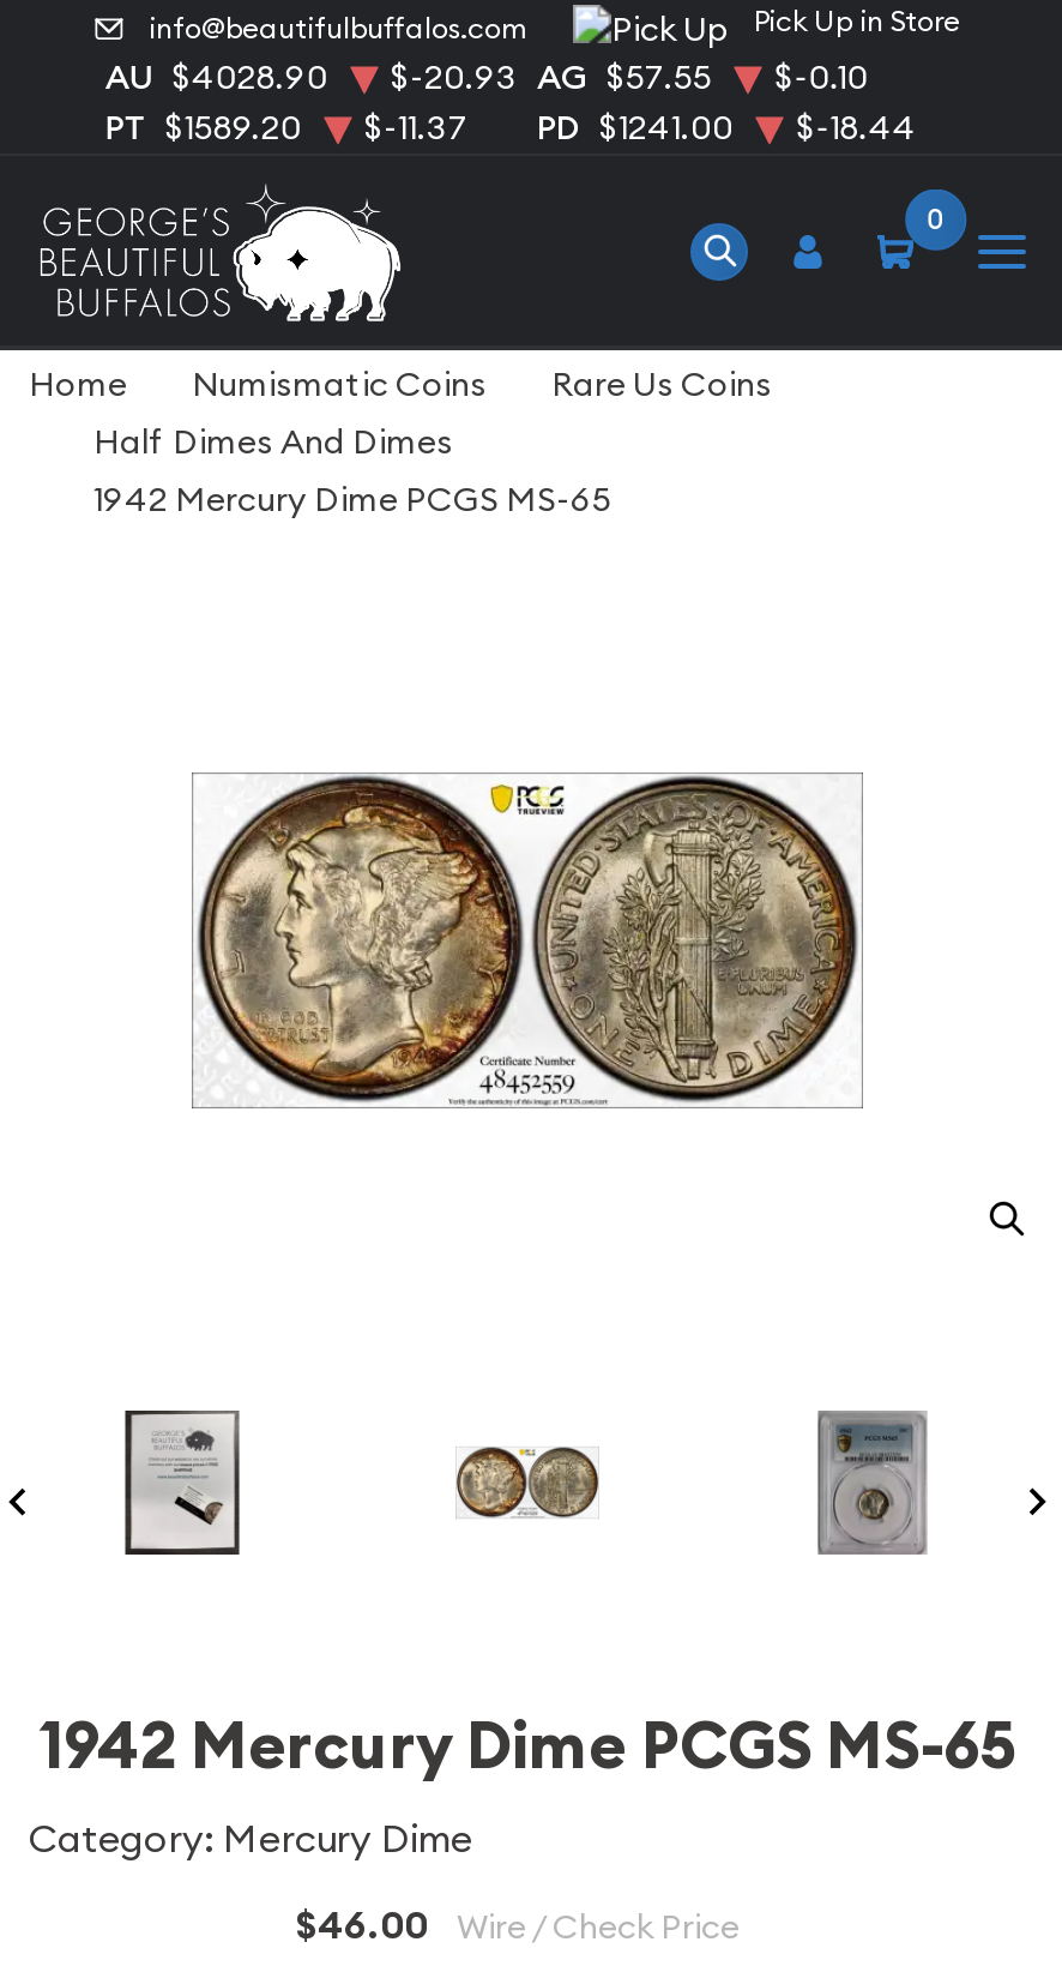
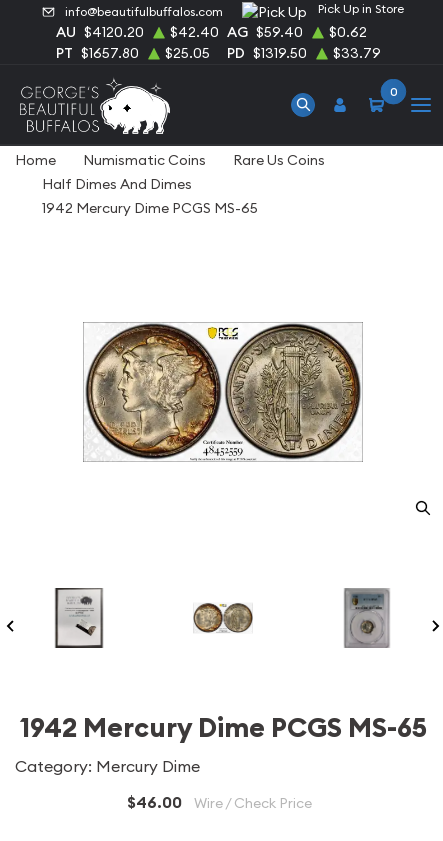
[105,55,328,98] AU $4028.90 -> [56,23,144,41] AU $4120.20
[391,55,712,98] $-20.93 AG $57.55 -> [170,23,303,41] $42.40 AG $59.40
[775,55,868,98] $-0.10 -> [329,23,367,41] $0.62
[105,106,302,149] PT $1589.20 -> [56,44,139,62] PT $1657.80
[364,106,470,149] $-11.37 -> [165,44,210,62] $25.05
[537,106,734,149] PD $1241.00 -> [227,44,307,62] PD $1319.50
[796,106,916,149] $-18.44 -> [333,44,381,62] $33.79

